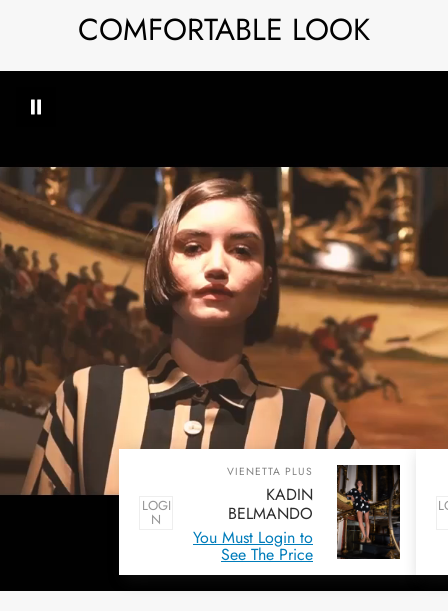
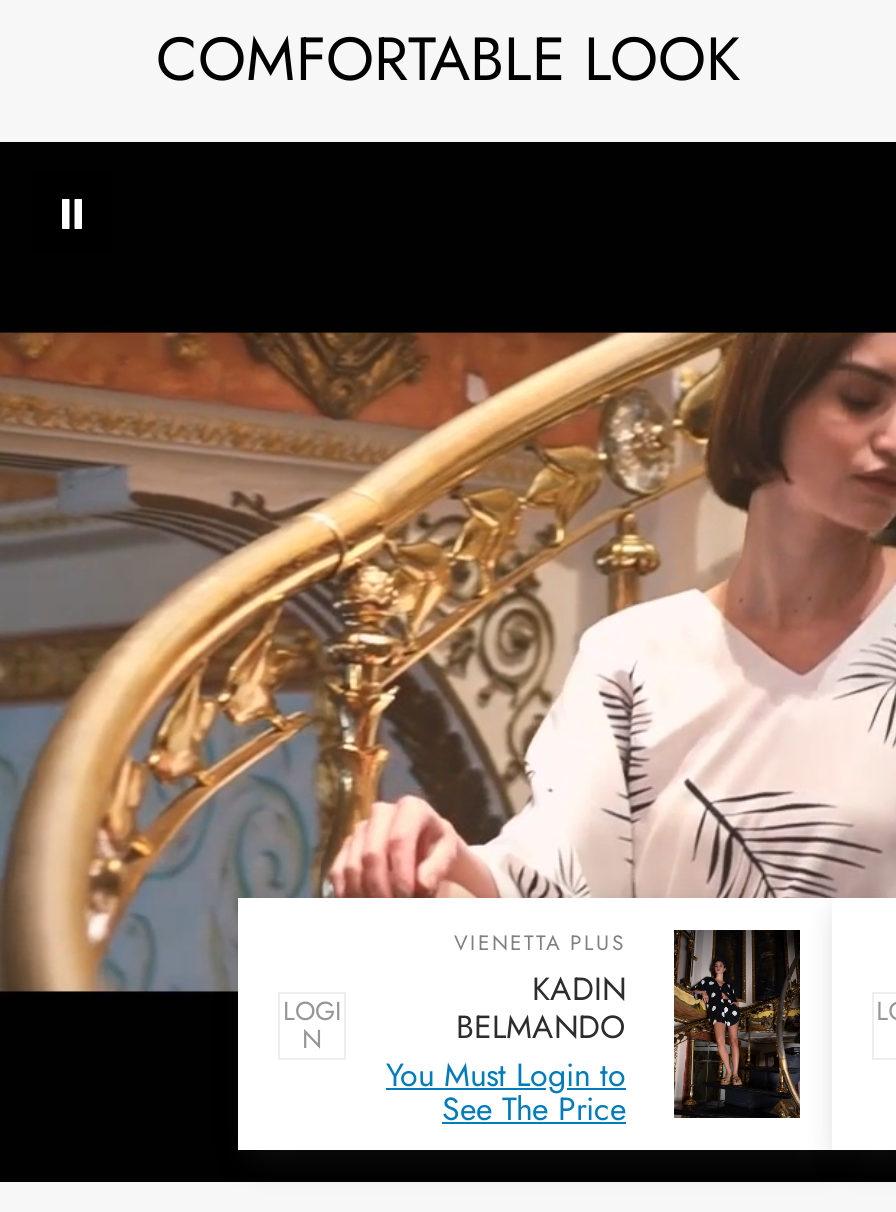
[3,166,445,496] [image] -> [6,330,890,994] [image]

